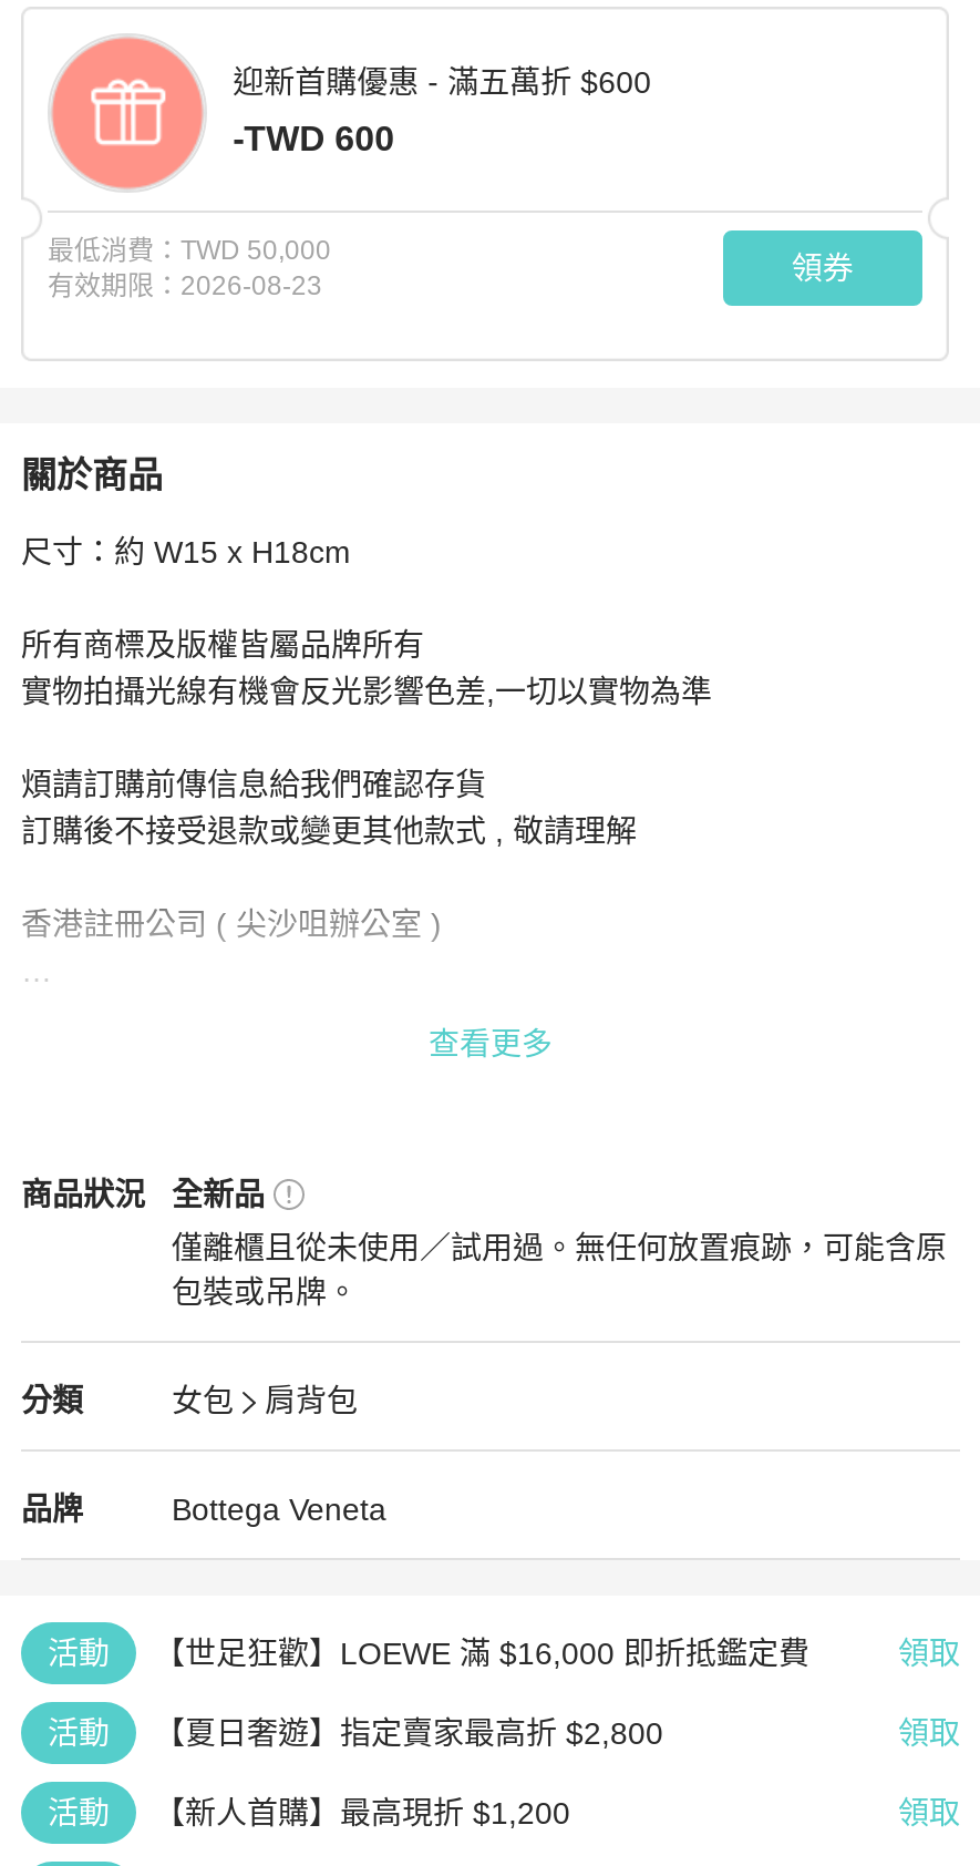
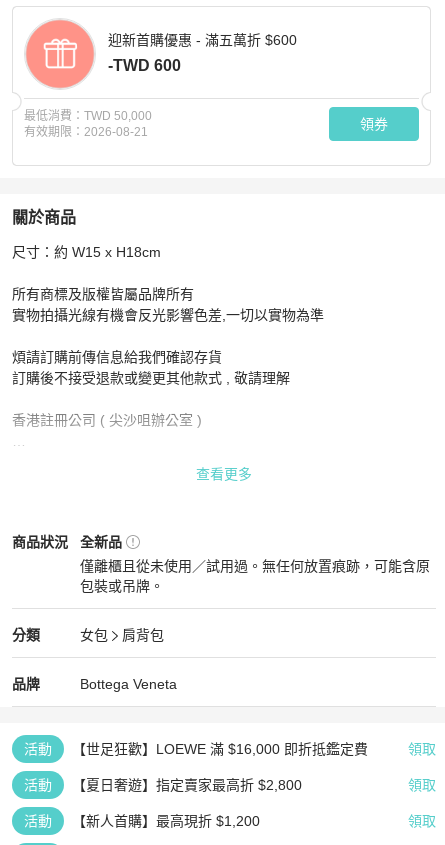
[48,270,322,301] 有效期限：2026-08-23 -> [24,125,148,139] 有效期限：2026-08-21

